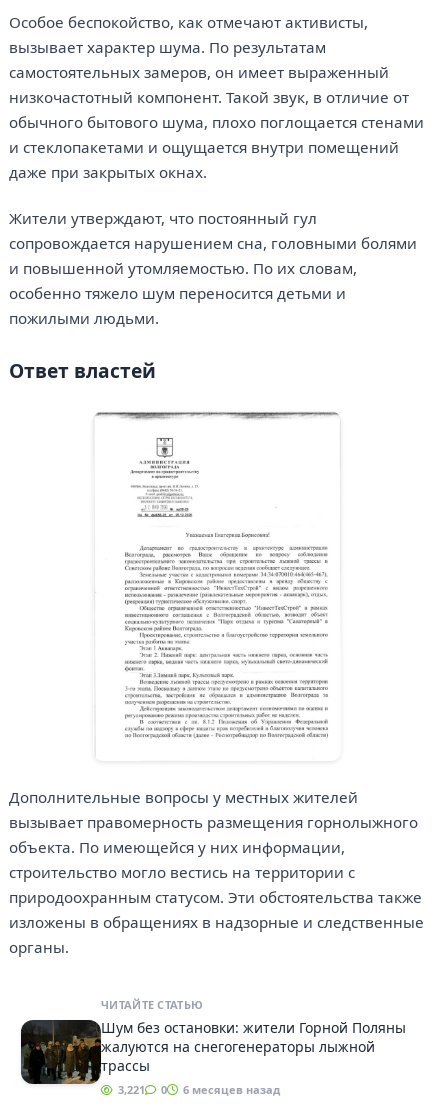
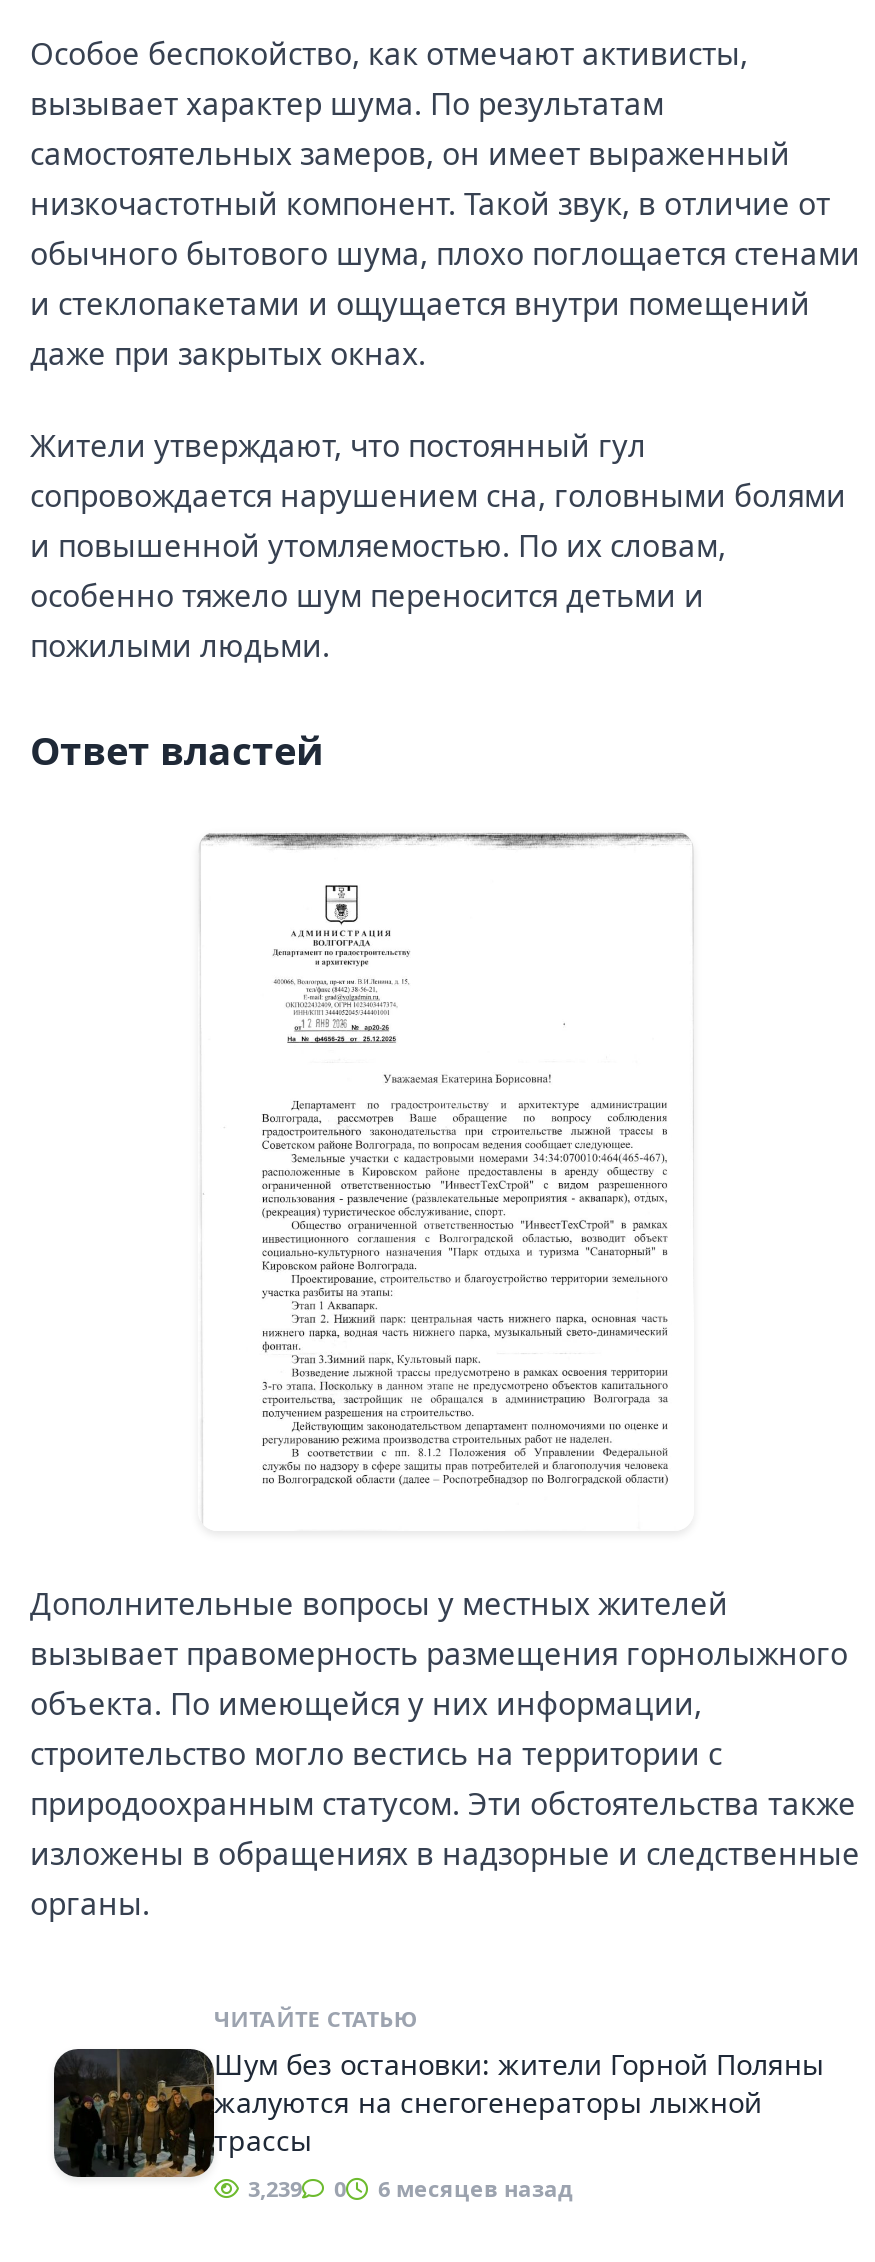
[115,1082,280,1097] 3,221 0 6 месяцев назад -> [242,2173,572,2203] 3,239 0 6 месяцев назад

